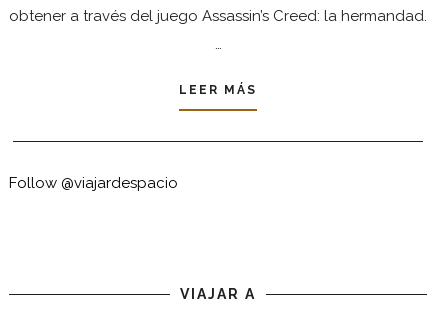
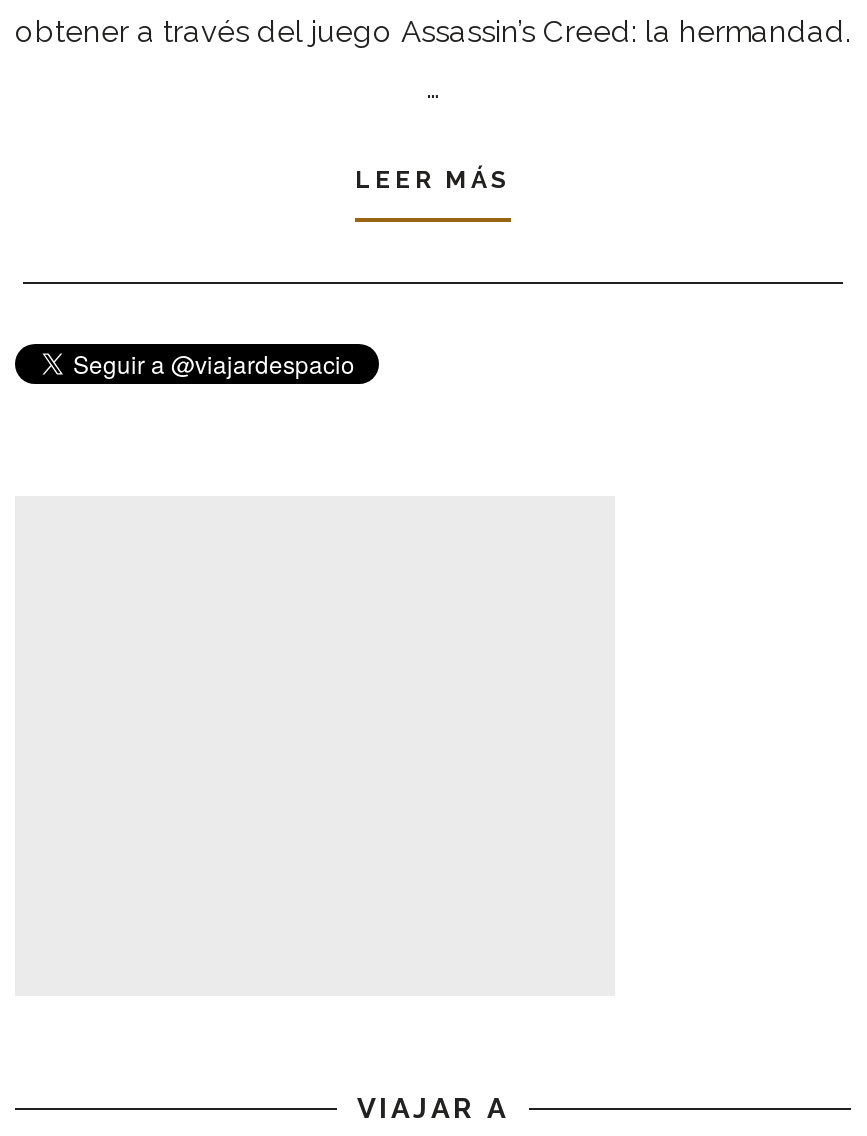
[9,174,178,192] Follow @viajardespacio -> none

